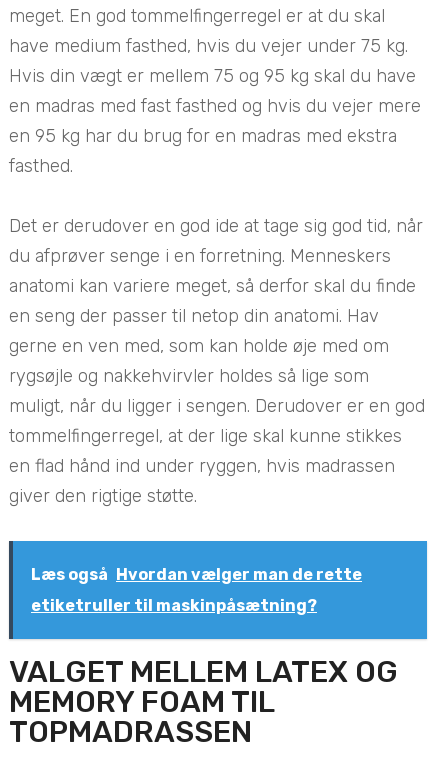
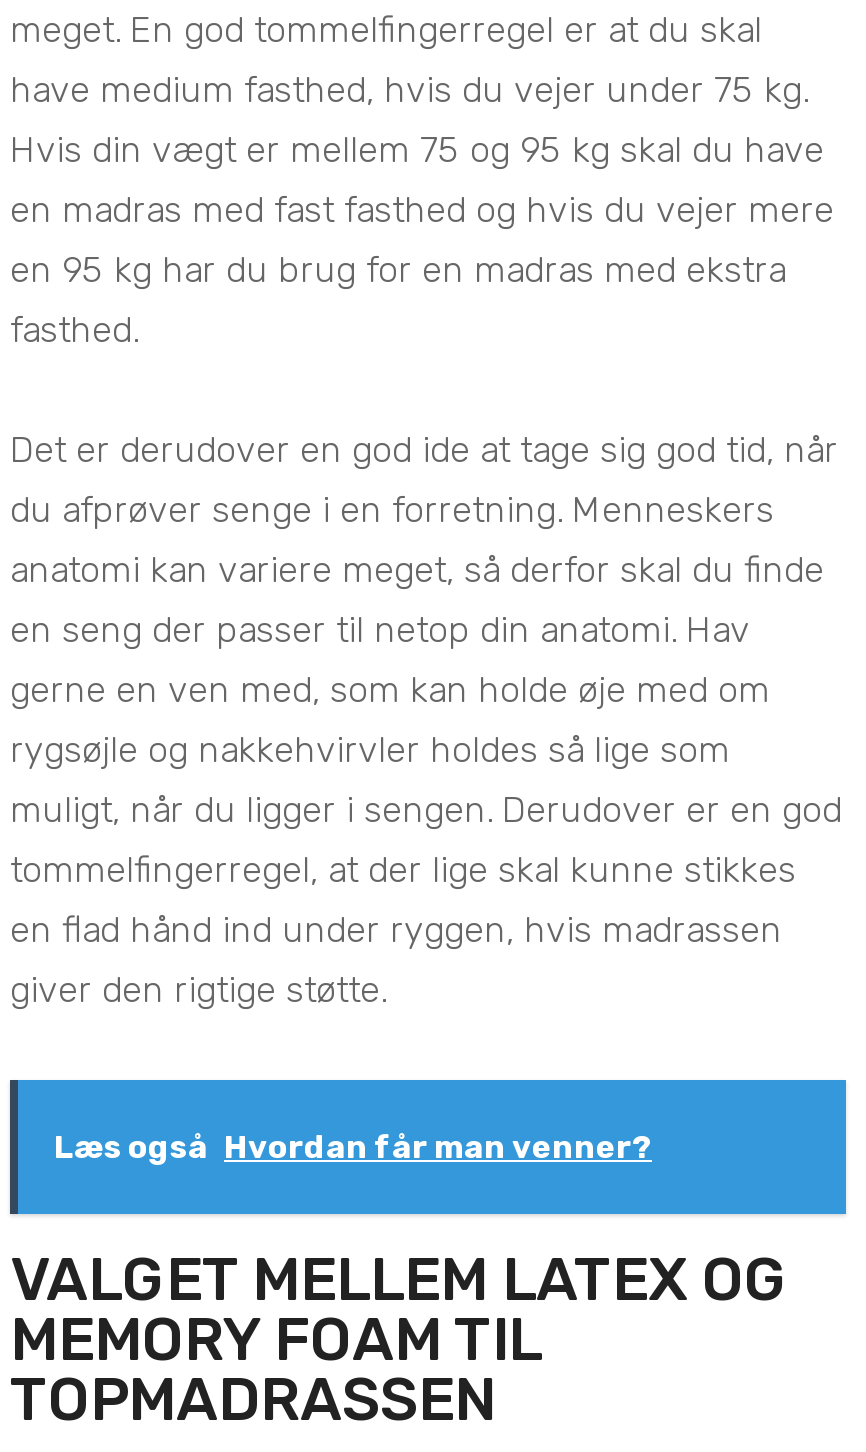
[31,565,362,615] Læs også Hvordan vælger man de rette | etiketruller til maskinpåsætning? -> [54,1129,652,1167] Læs også Hvordan får man venner?

